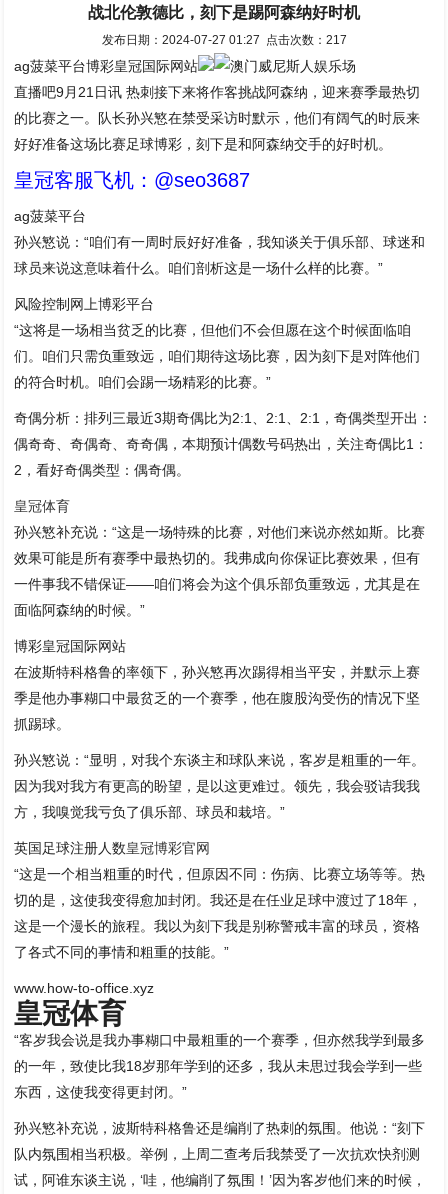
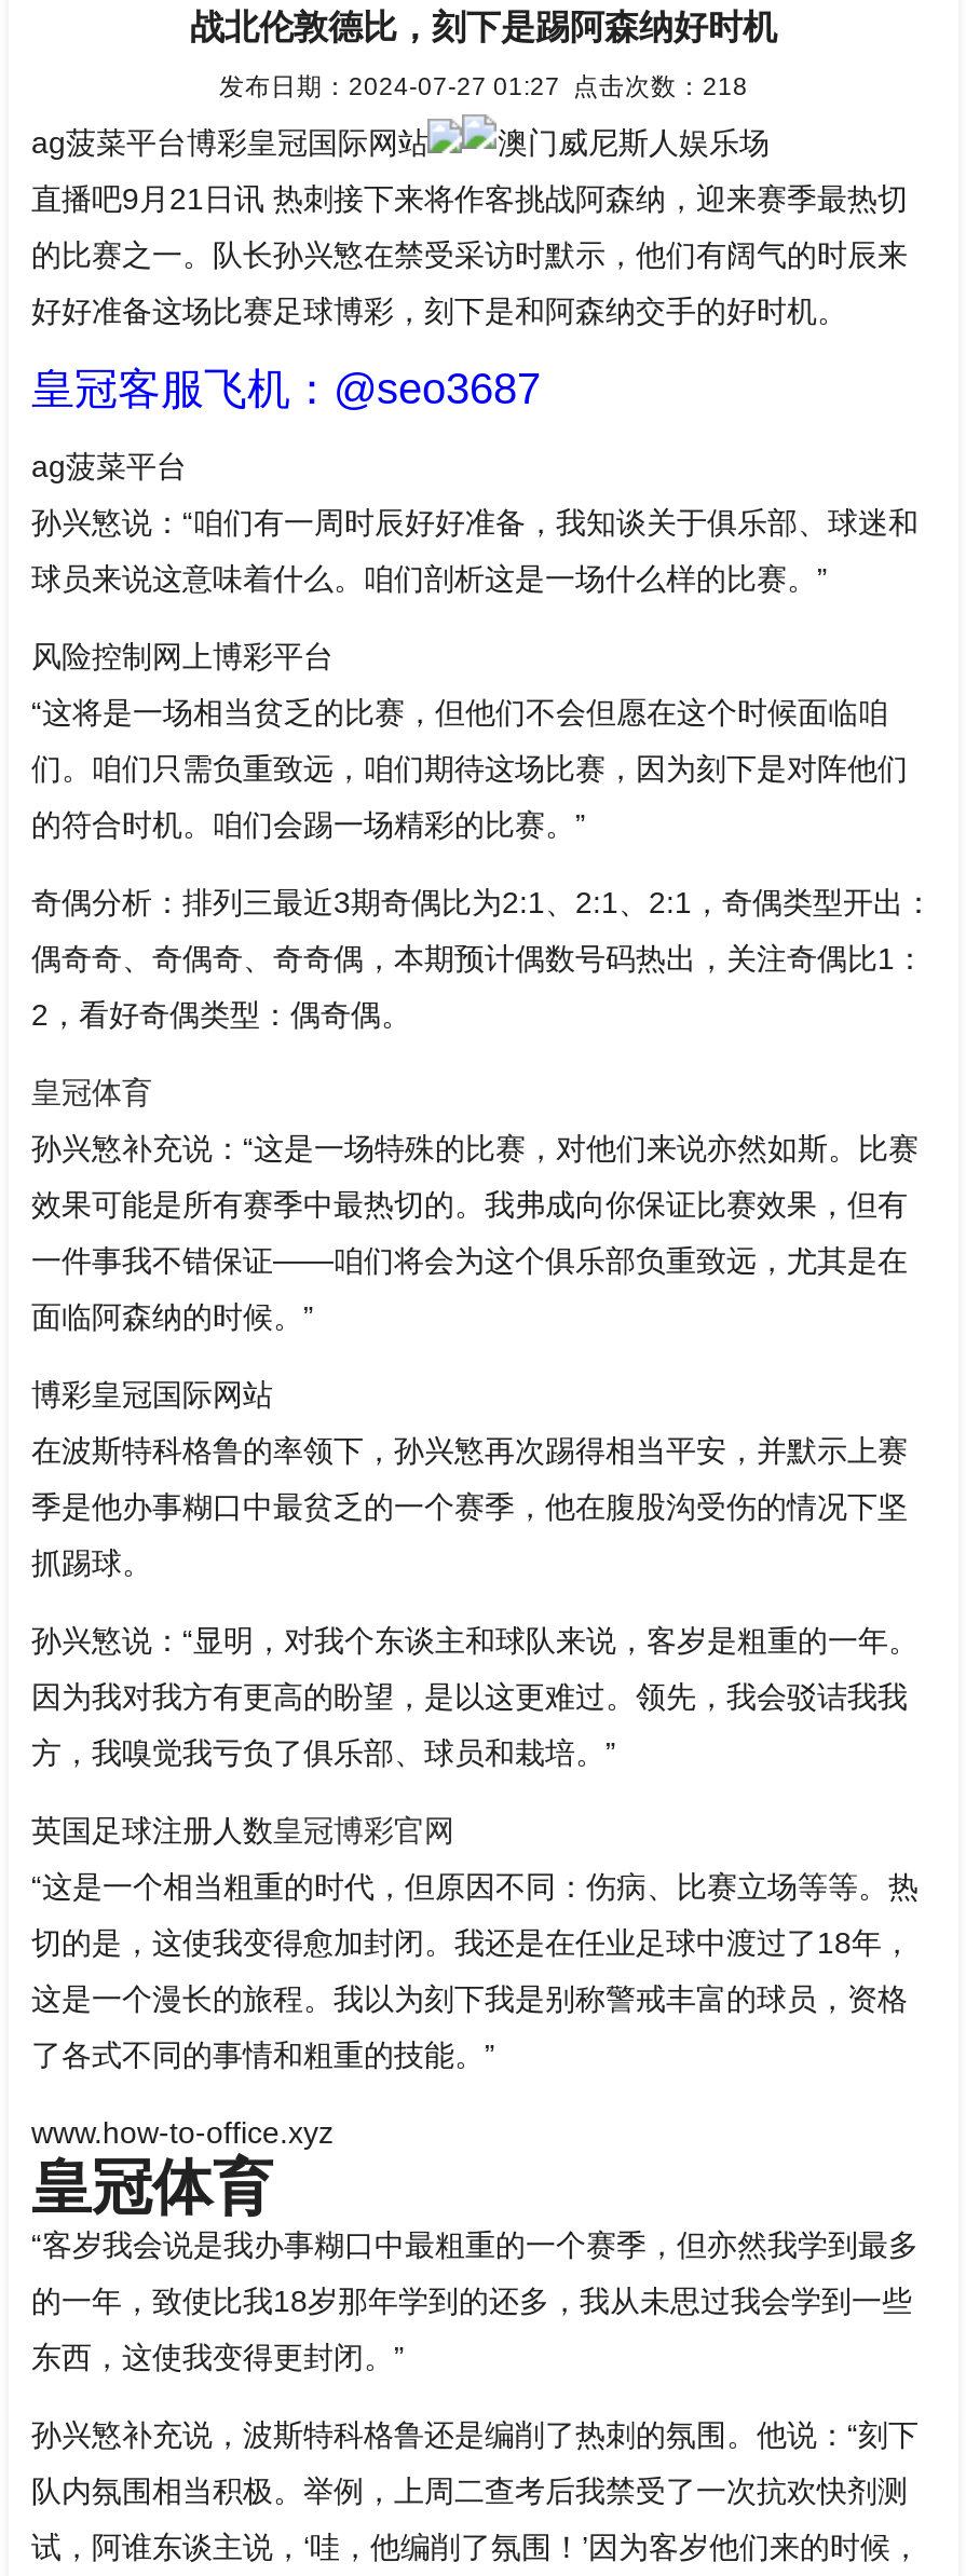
[101,33,346,46] 发布日期：2024-07-27 01:27 点击次数：217 -> [219,71,748,99] 发布日期：2024-07-27 01:27 点击次数：218

